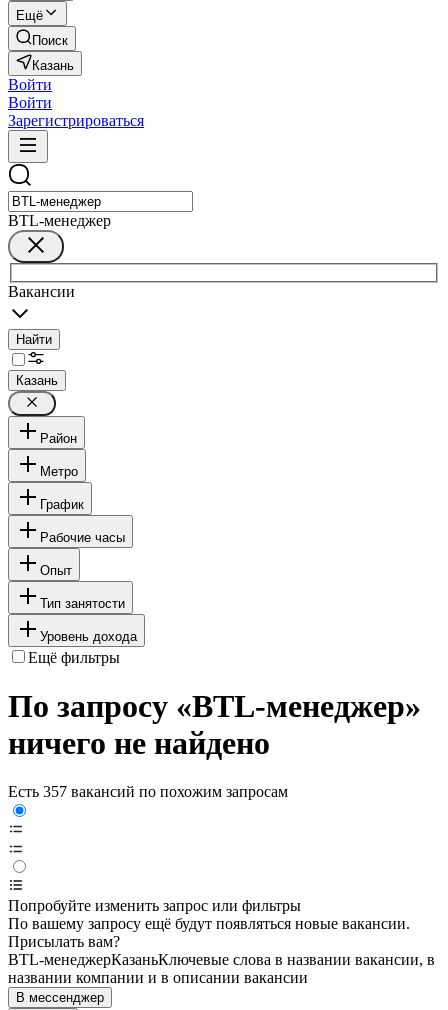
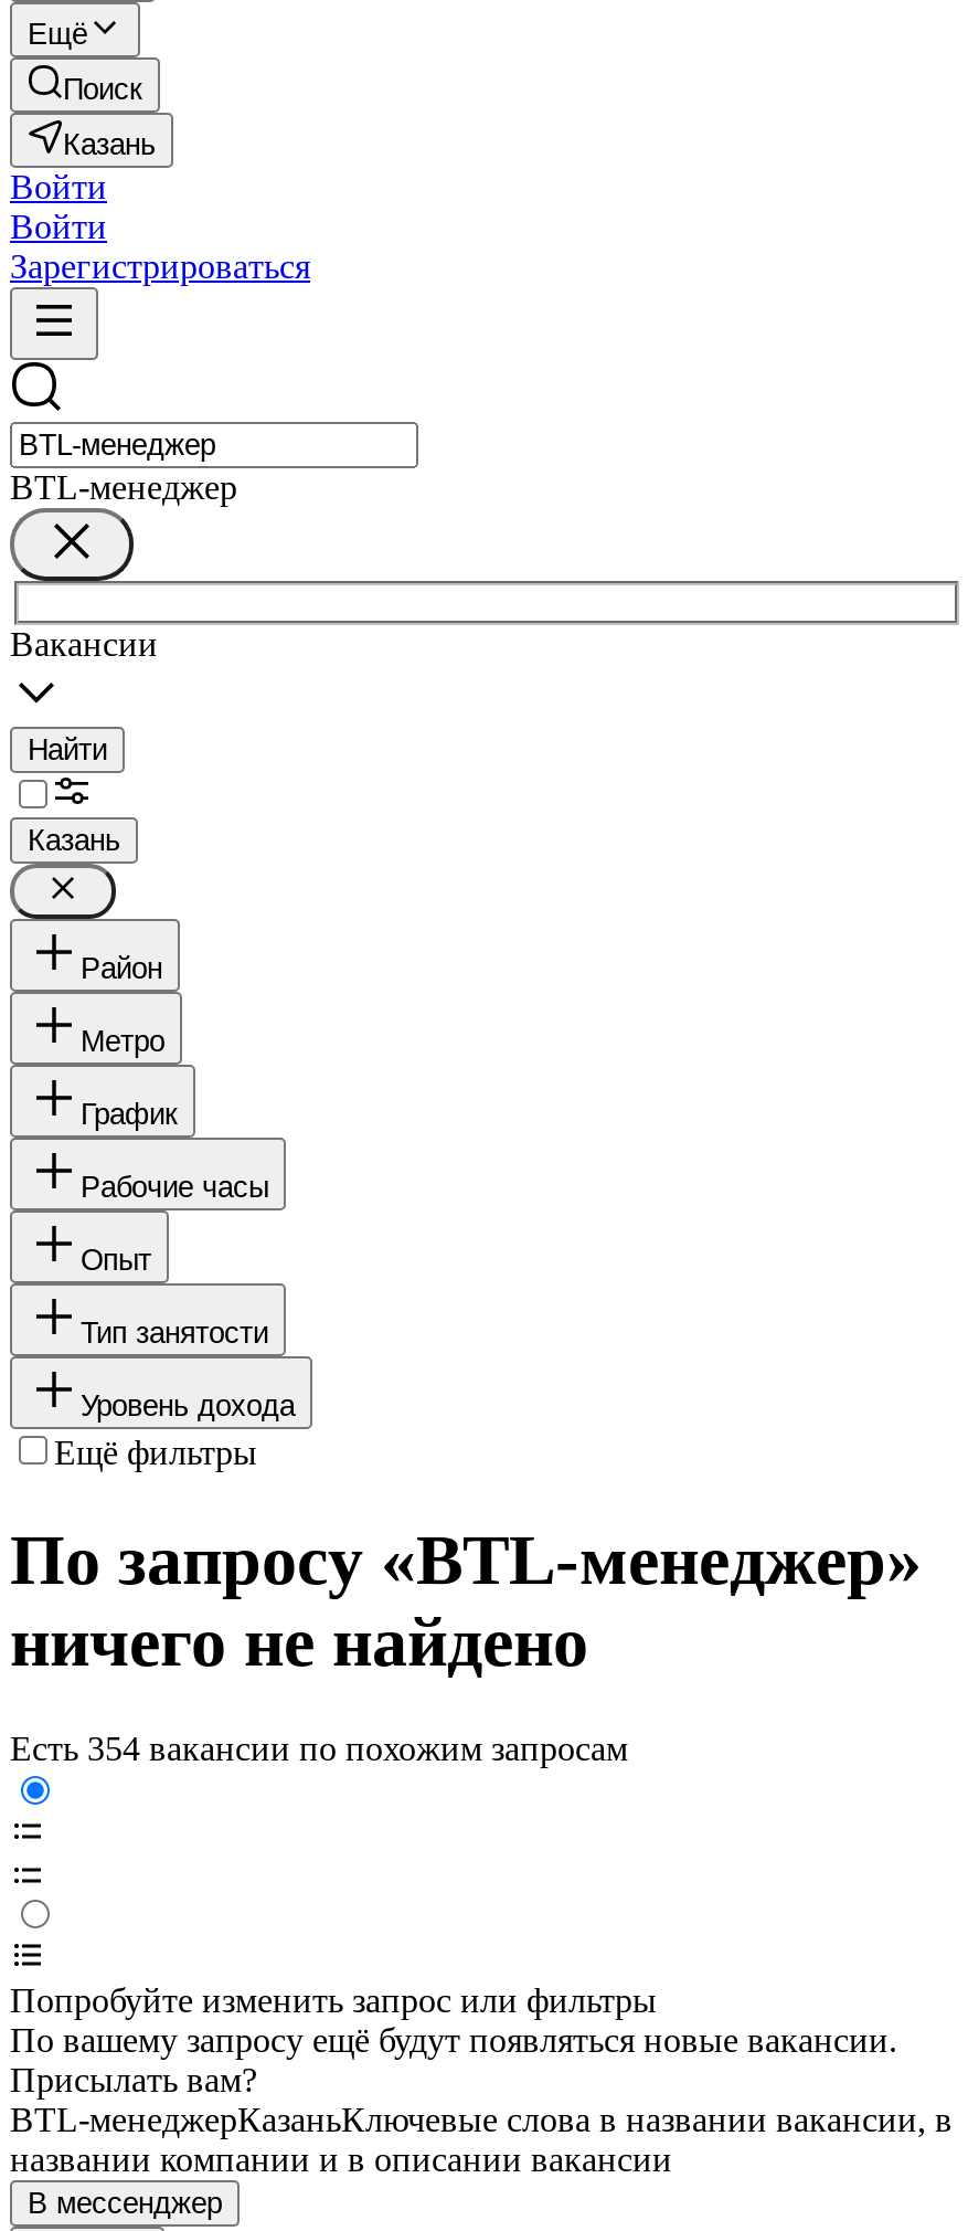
[8,783,288,800] Есть 357 вакансий по похожим запросам -> [10,1731,628,1768] Есть 354 вакансии по похожим запросам

